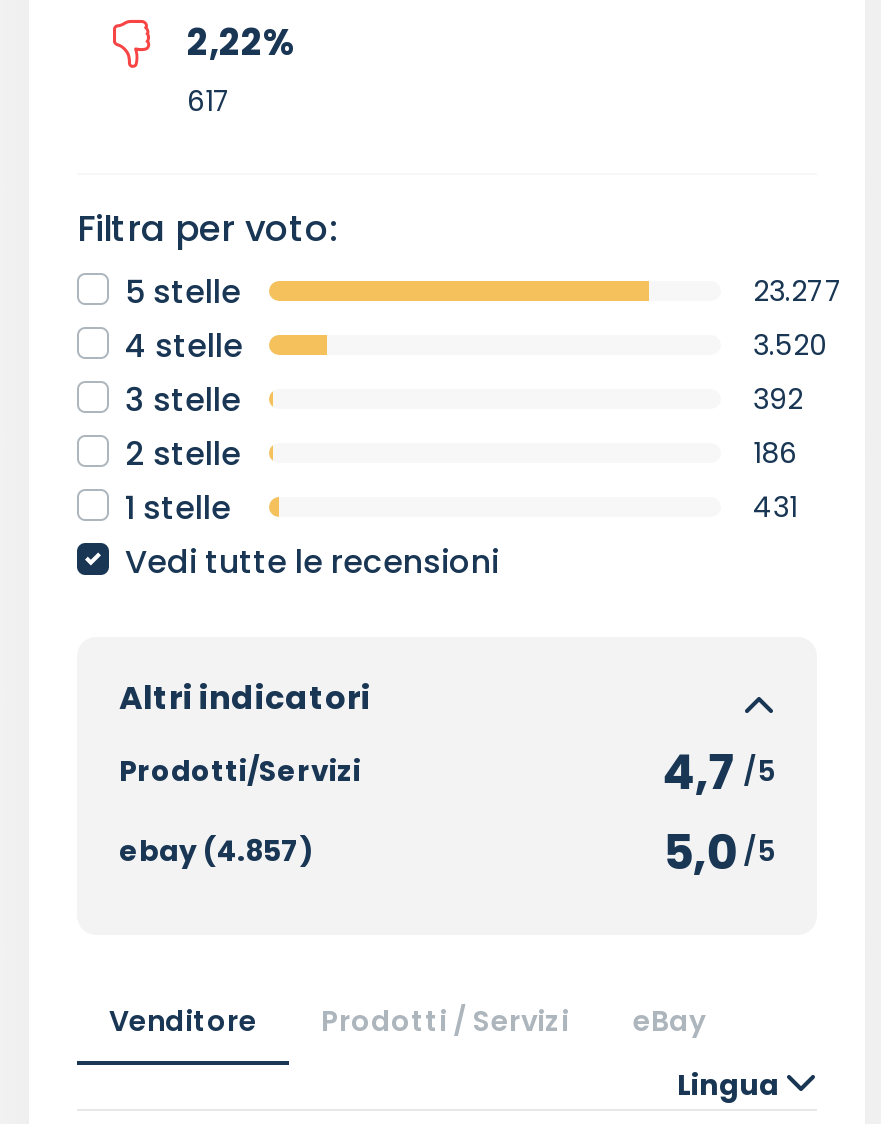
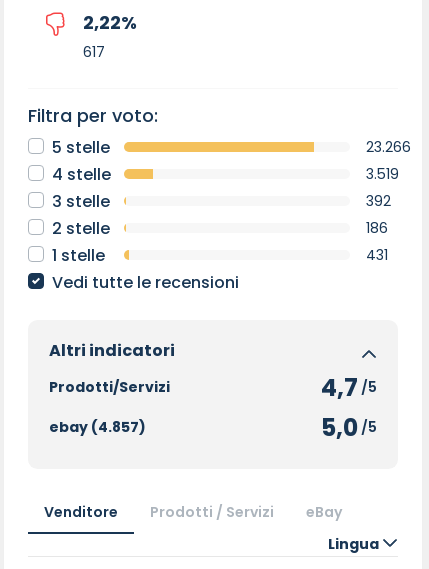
[753,271,843,311] 23.277 -> [366,137,411,157] 23.266
[753,325,827,365] 3.520 -> [366,164,399,184] 3.519

